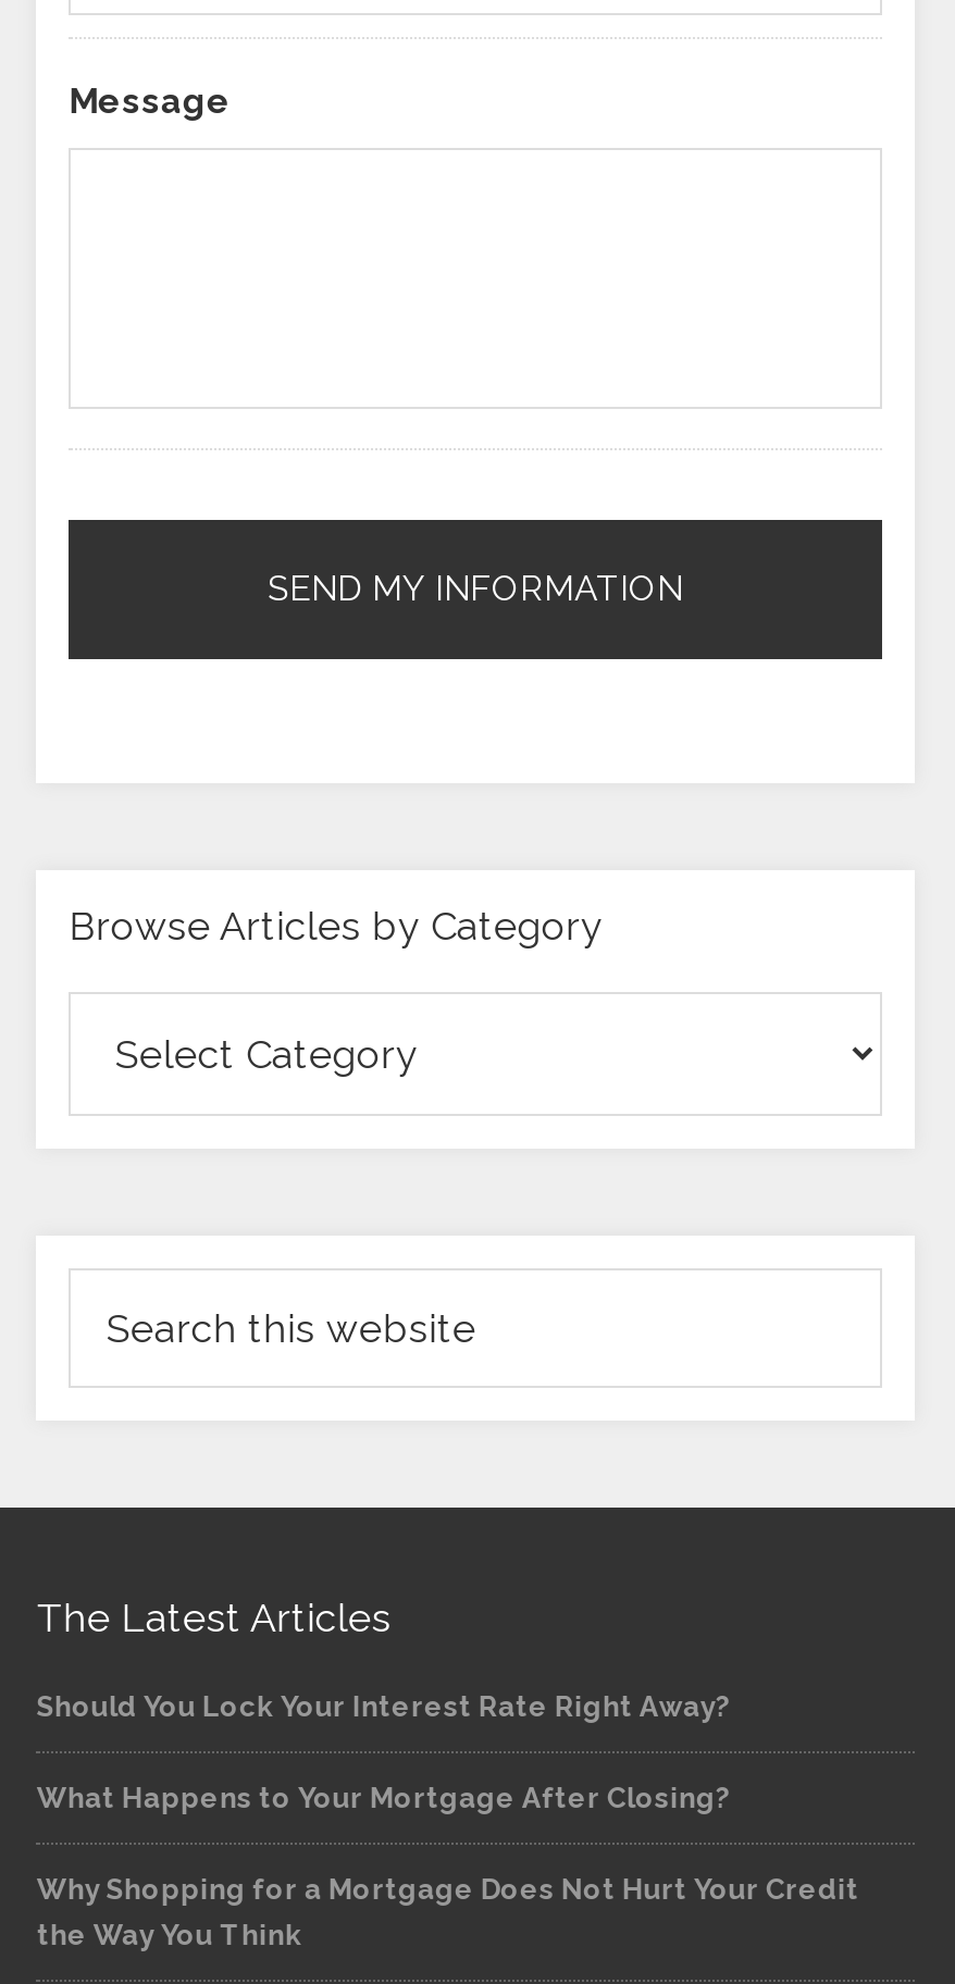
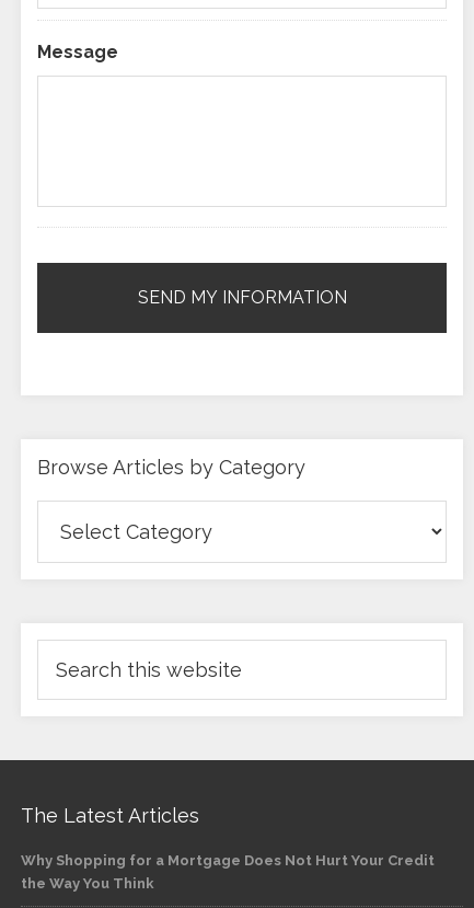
[37,1690,731,1814] Should You Lock Your Interest Rate Right Away? | What Happens to Your Mortgage After Closing? -> none

